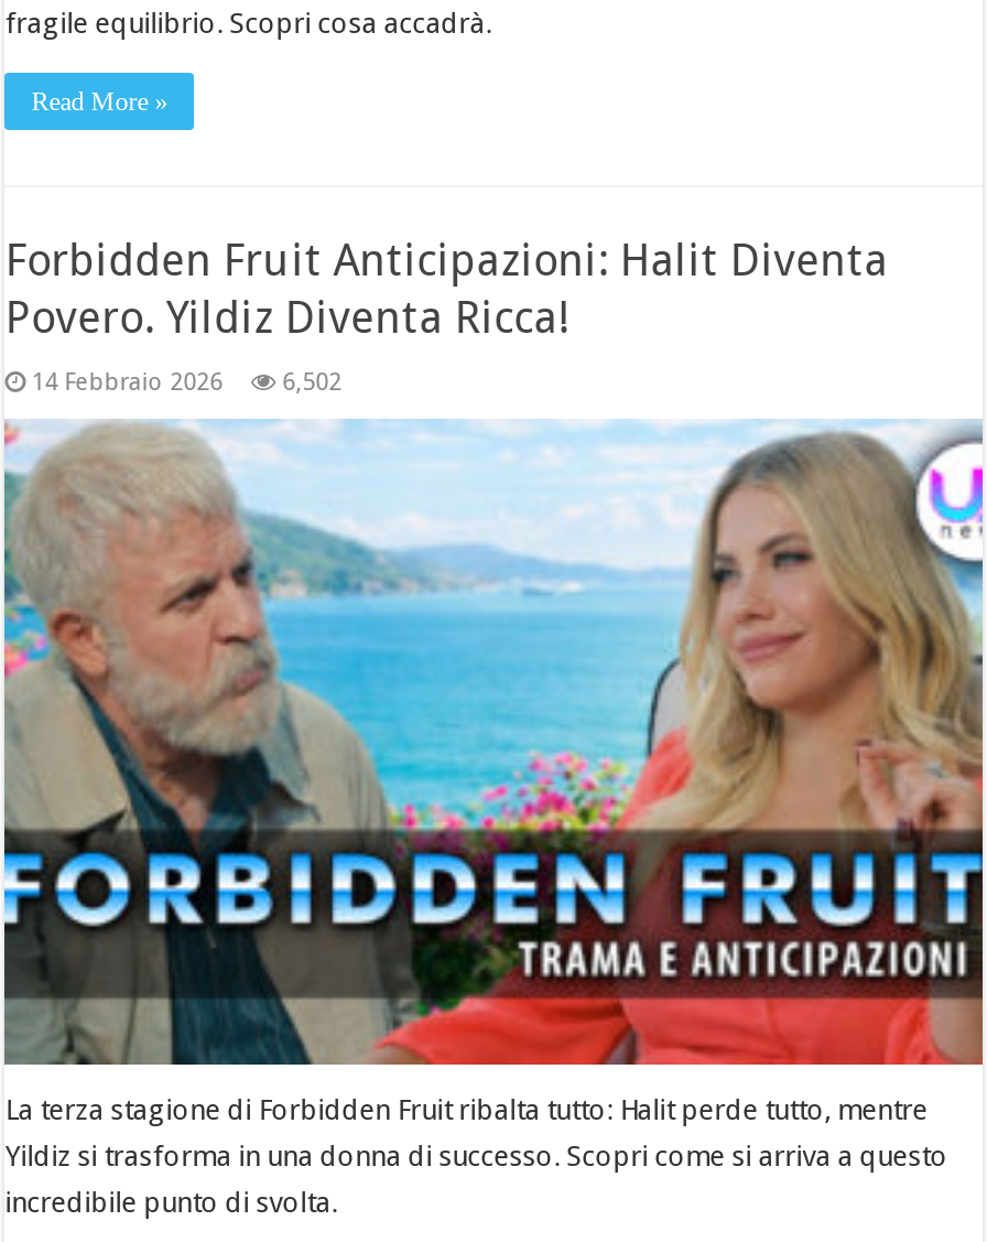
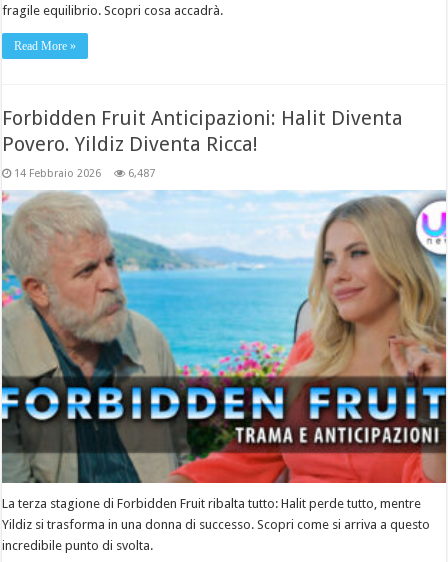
[282,368,342,397] 6,502 -> [128,167,155,180] 6,487

